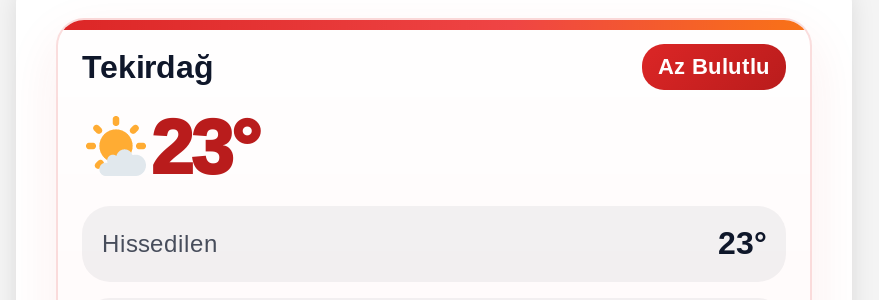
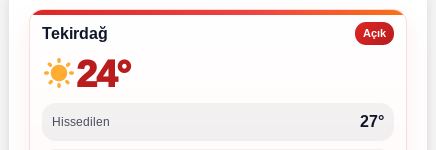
[150,53,770,189] Az Bulutlu | 23° -> [76,27,386,95] Açık | 24°
[718,225,766,259] 23° -> [360,113,384,130] 27°

